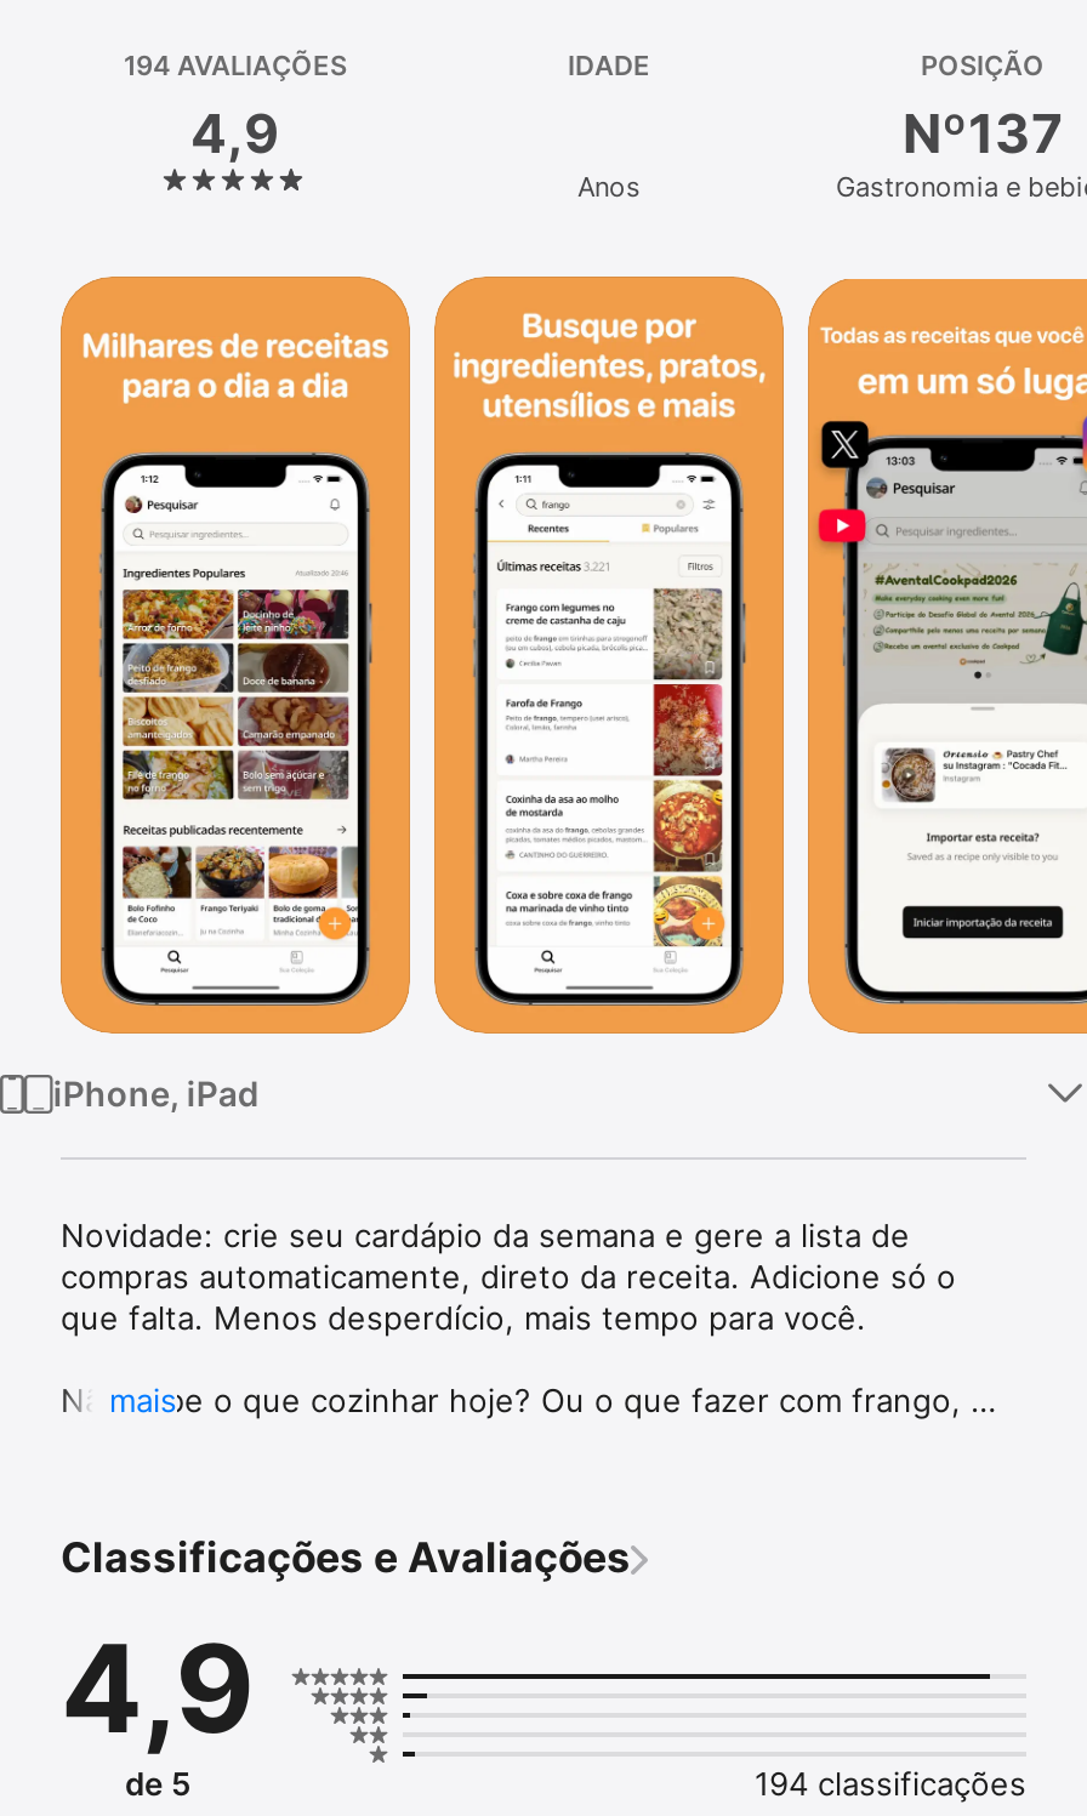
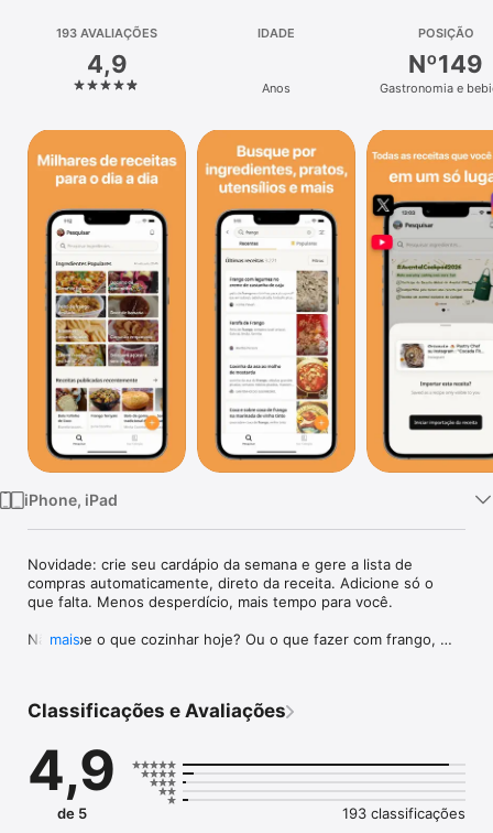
[124,49,347,82] 194 AVALIAÇÕES -> [56,25,157,41] 193 AVALIAÇÕES
[903,102,1063,165] Nº137 -> [408,50,483,78] Nº149
[755,1763,1026,1802] 194 classificações -> [342,804,465,822] 193 classificações

